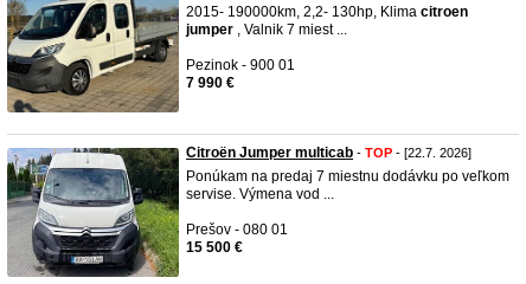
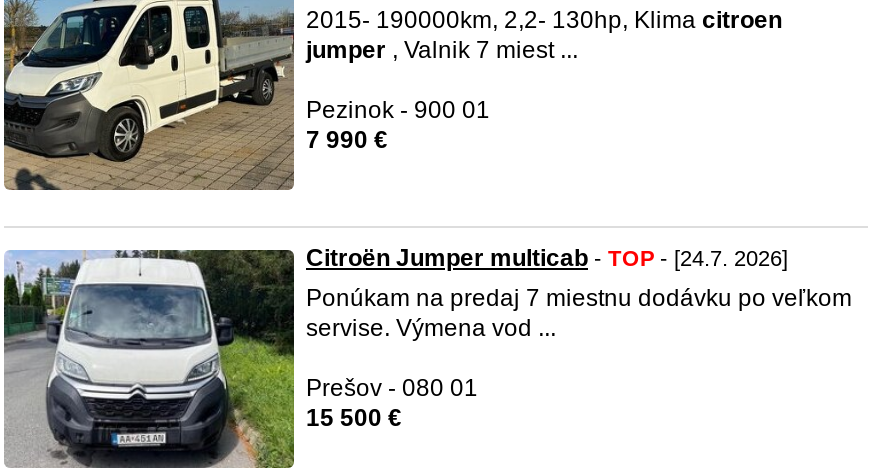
[186,144,472,161] Citroën Jumper multicab - TOP - [22.7. 2026] -> [306,244,788,272] Citroën Jumper multicab - TOP - [24.7. 2026]

